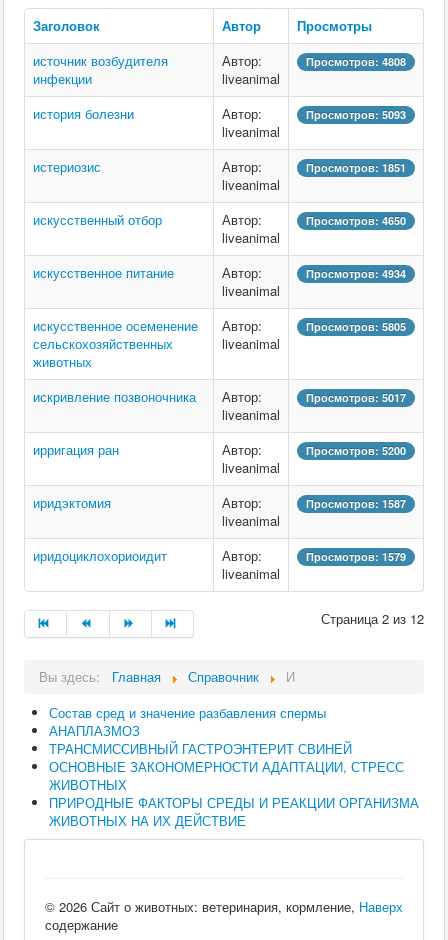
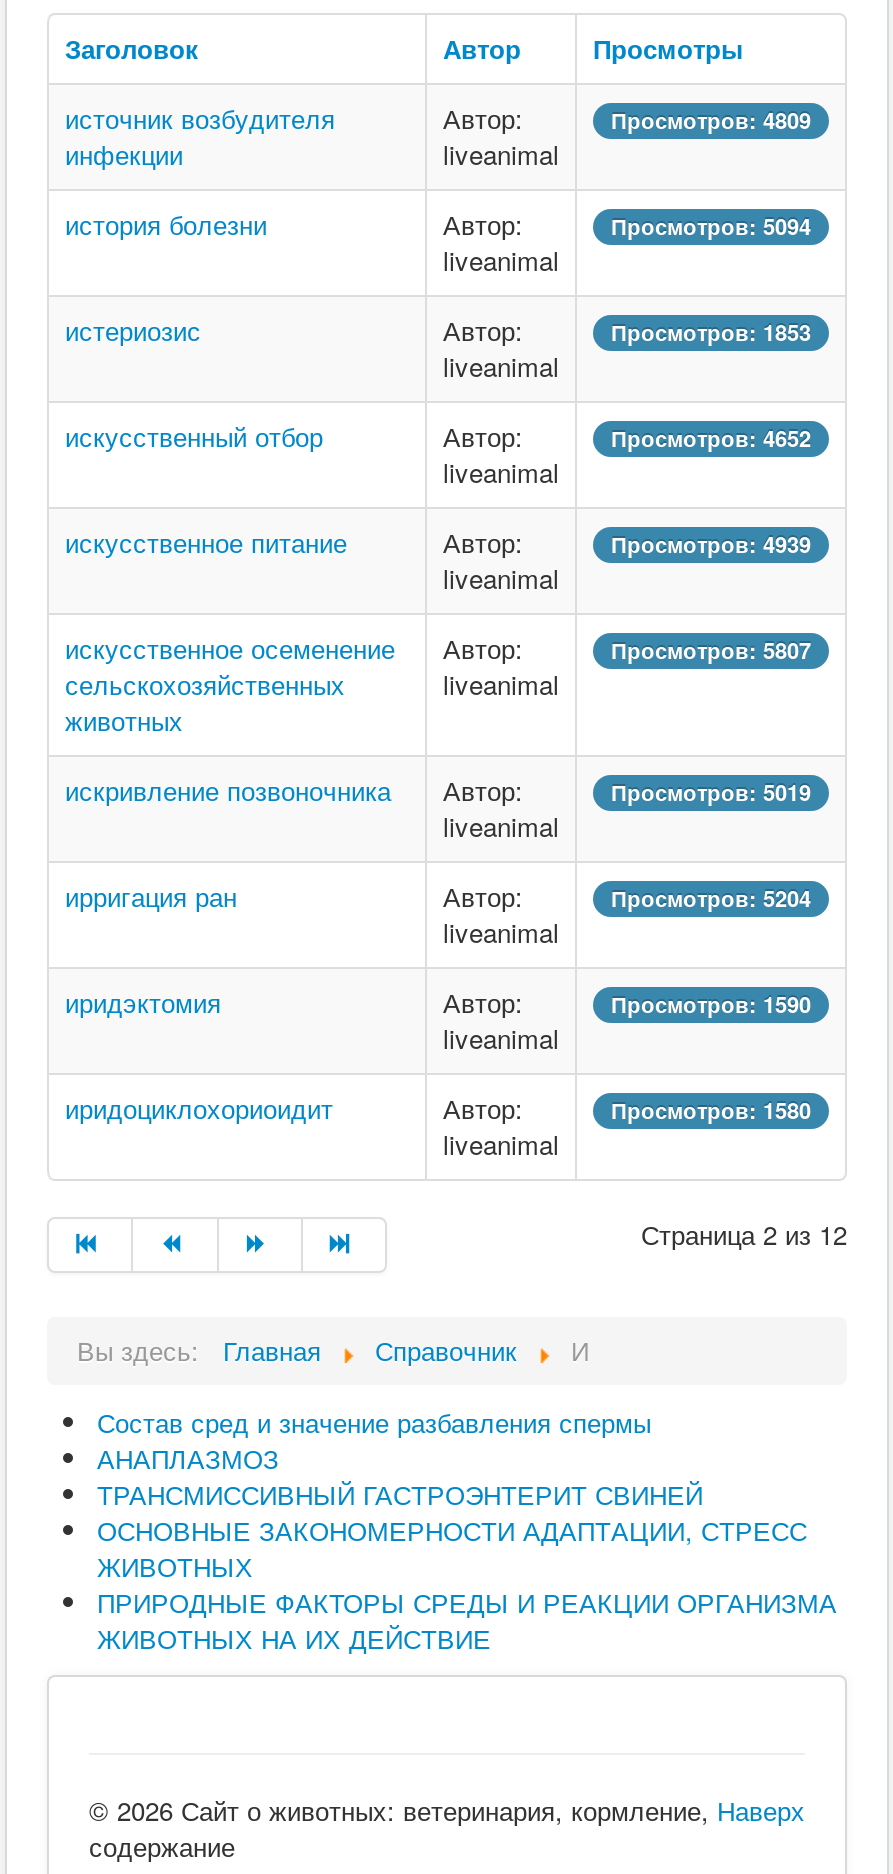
[306,54,406,69] Просмотров: 4808 -> [611,105,811,135] Просмотров: 4809
[306,107,406,122] Просмотров: 5093 -> [611,211,811,241] Просмотров: 5094
[306,160,406,175] Просмотров: 1851 -> [611,317,811,347] Просмотров: 1853
[306,213,406,228] Просмотров: 4650 -> [611,423,811,453] Просмотров: 4652
[306,266,406,281] Просмотров: 4934 -> [611,529,811,559] Просмотров: 4939
[306,319,406,334] Просмотров: 5805 -> [611,635,811,665] Просмотров: 5807
[306,390,406,405] Просмотров: 5017 -> [611,777,811,807] Просмотров: 5019
[306,443,406,458] Просмотров: 5200 -> [611,883,811,913] Просмотров: 5204
[306,496,406,511] Просмотров: 1587 -> [611,989,811,1019] Просмотров: 1590
[306,549,406,564] Просмотров: 1579 -> [611,1095,811,1125] Просмотров: 1580

